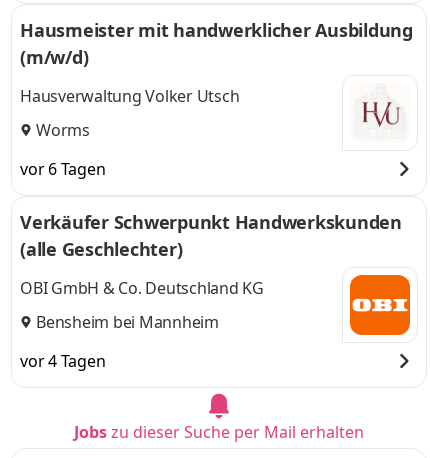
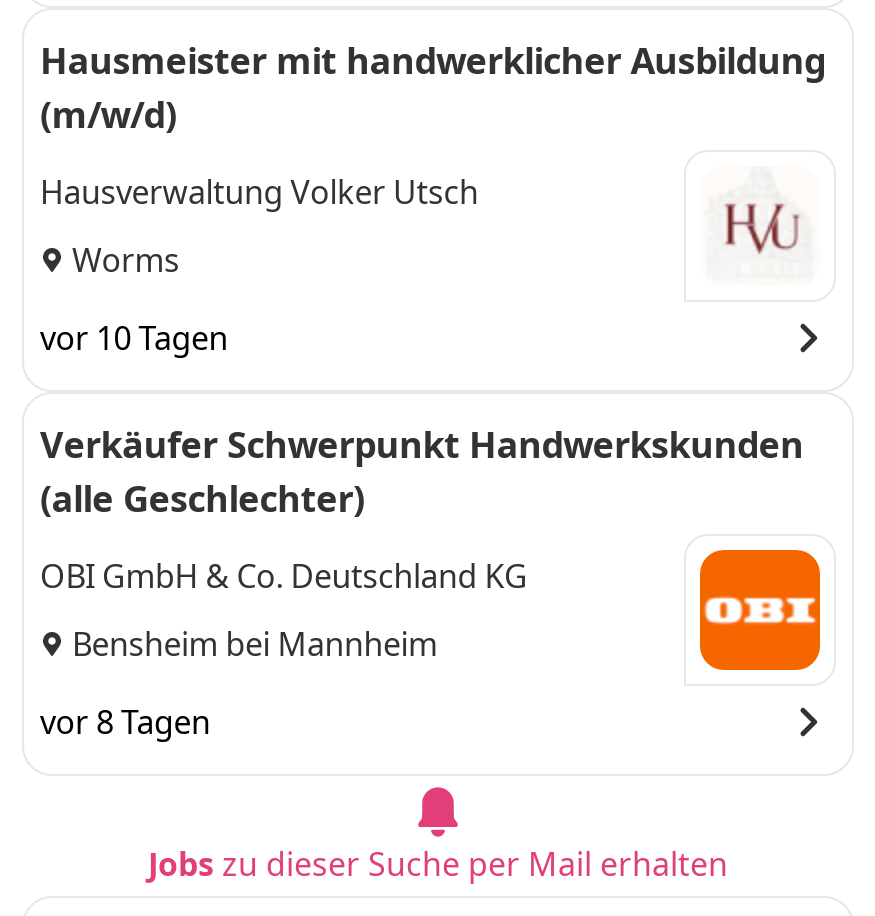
[20,158,105,180] vor 6 Tagen -> [40,316,228,360] vor 10 Tagen
[20,350,105,372] vor 4 Tagen -> [40,700,210,744] vor 8 Tagen

